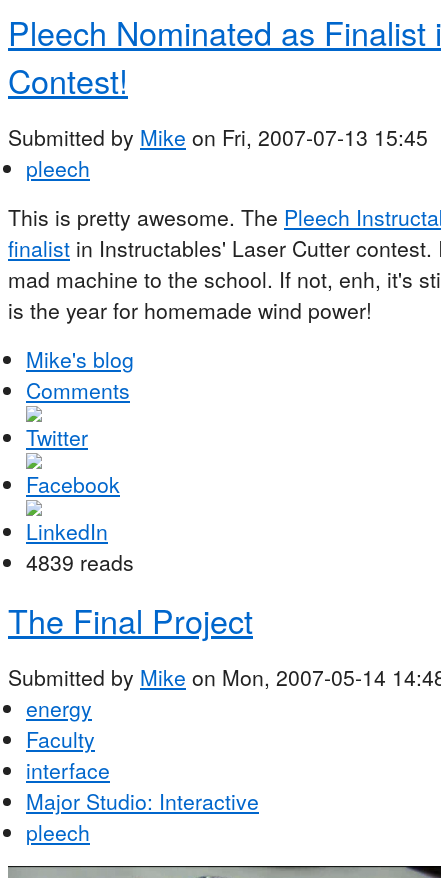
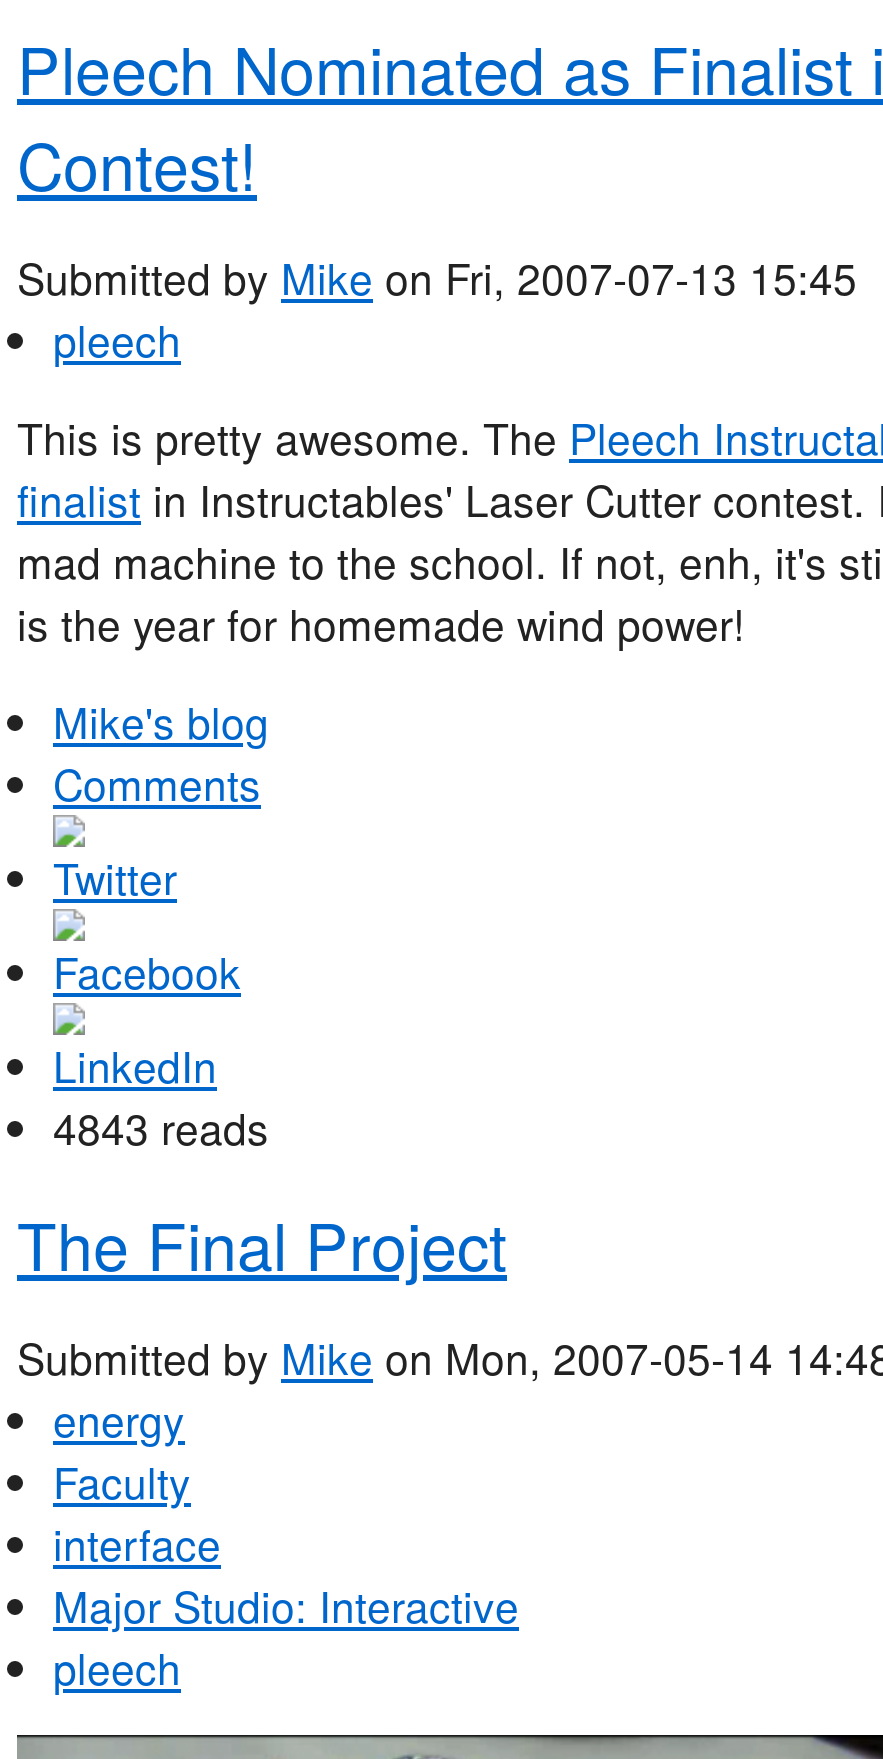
[26,547,134,577] 4839 reads -> [53,1097,269,1157] 4843 reads

